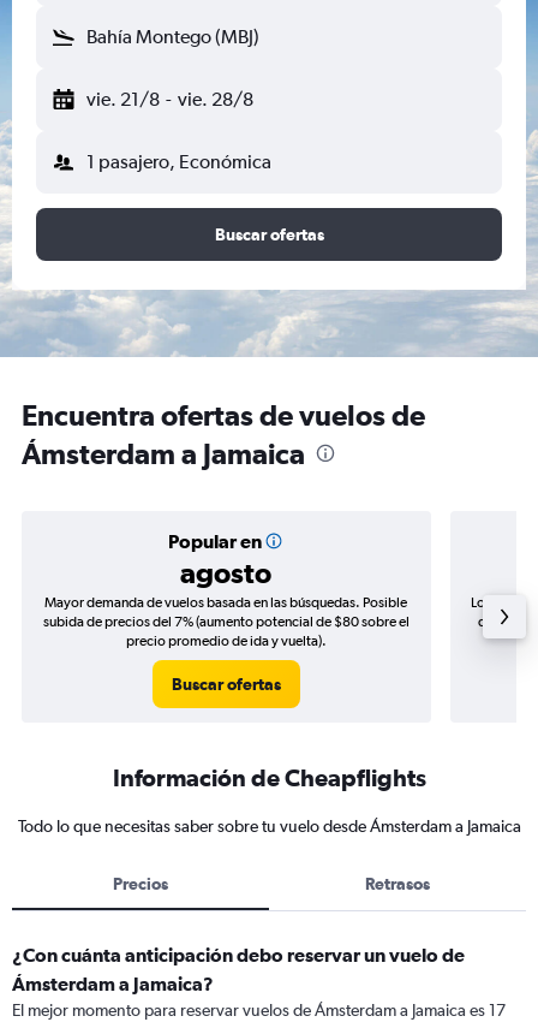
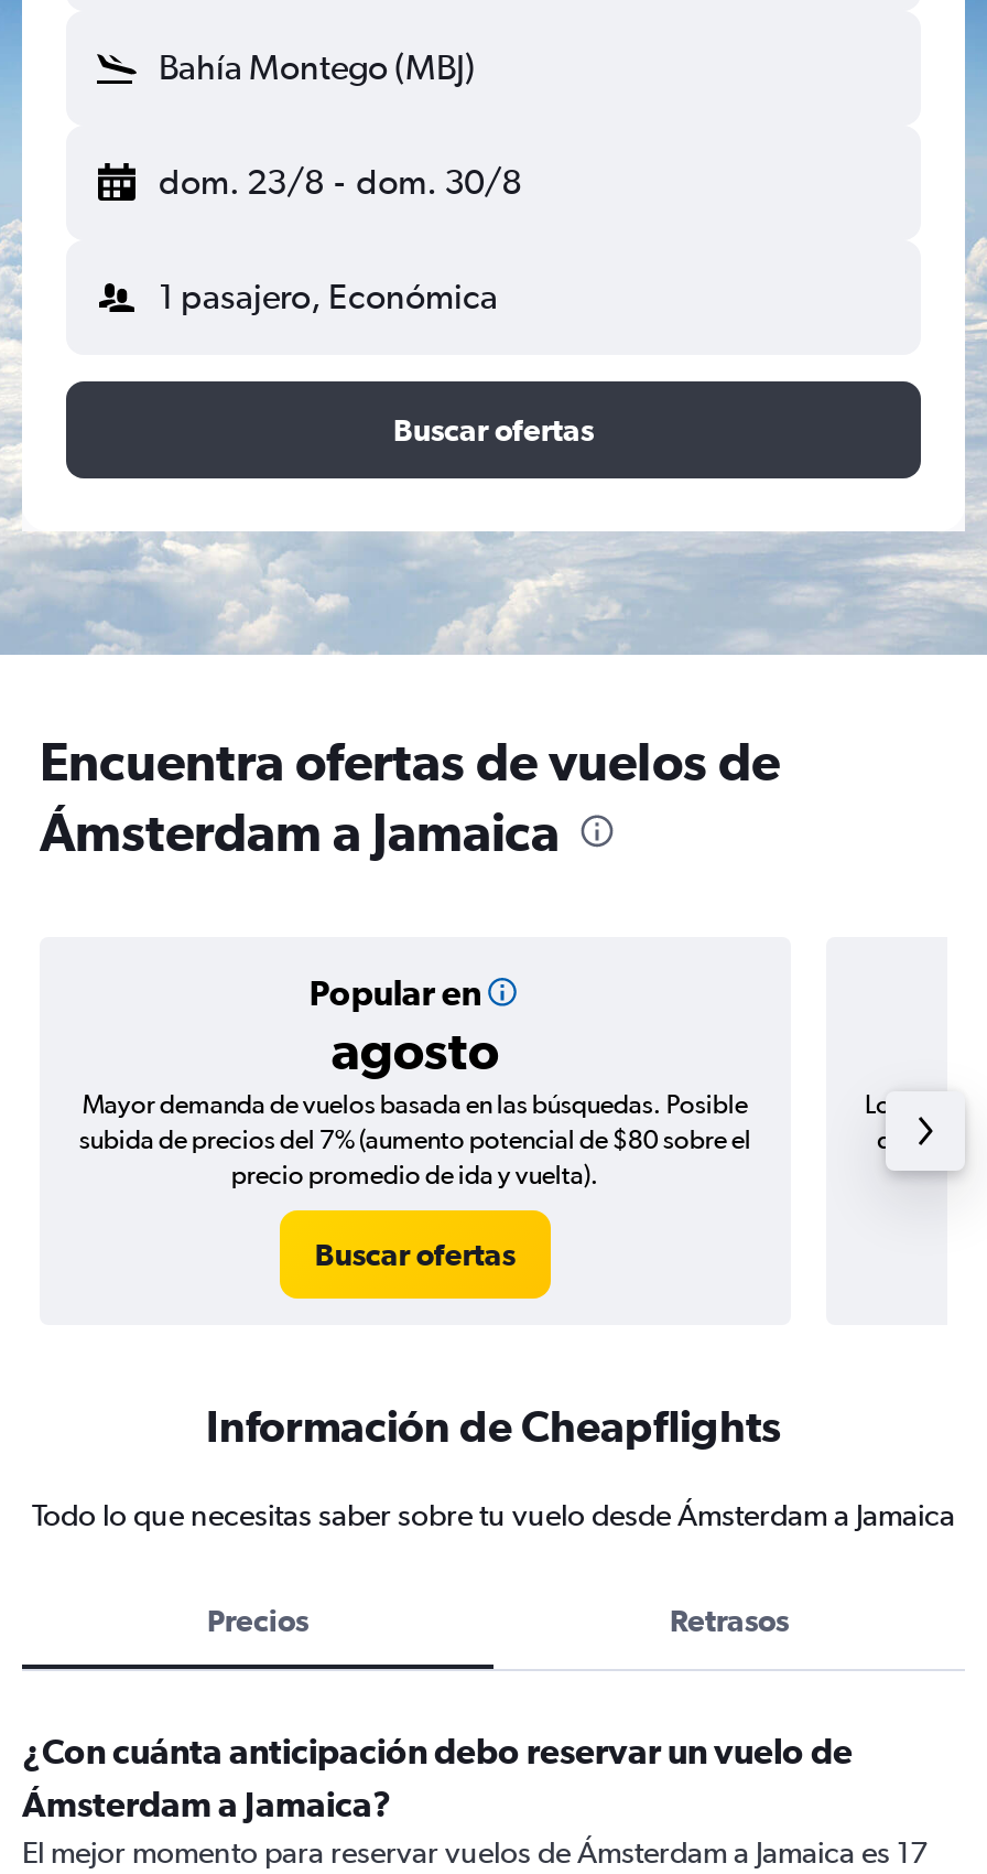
[86,88,253,111] vie. 21/8 - vie. 28/8 -> [159,161,521,203] dom. 23/8 - dom. 30/8

